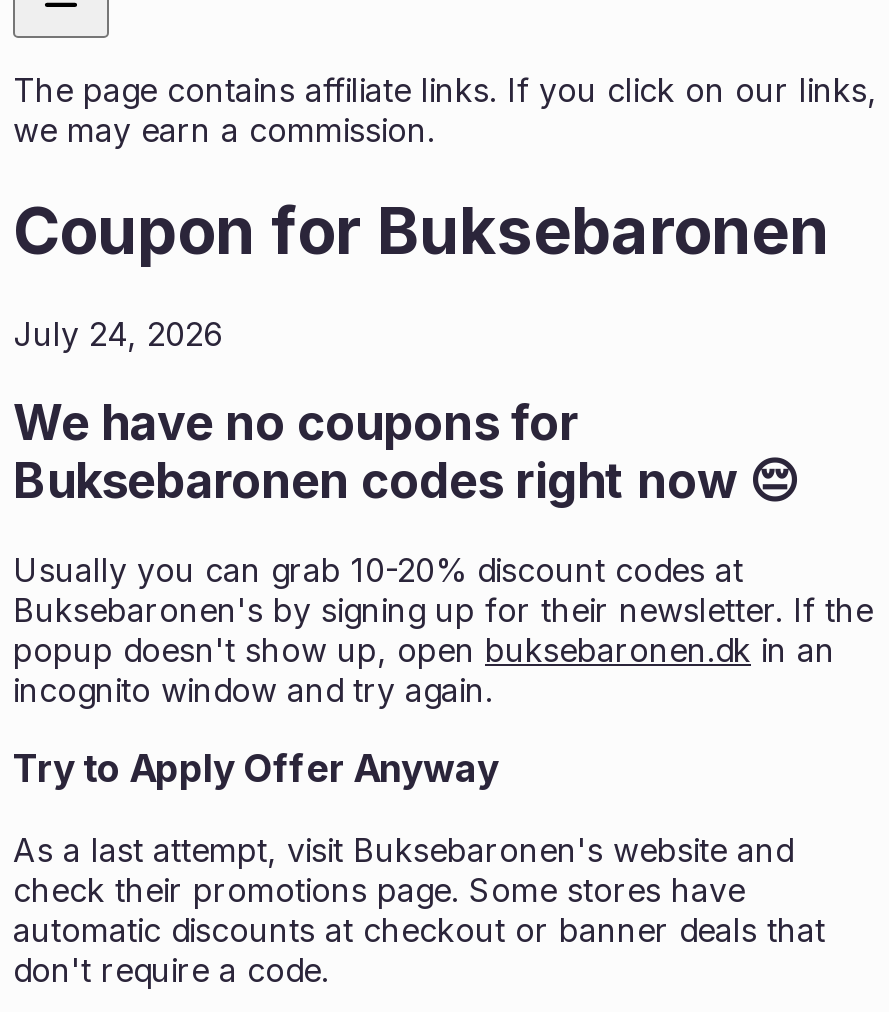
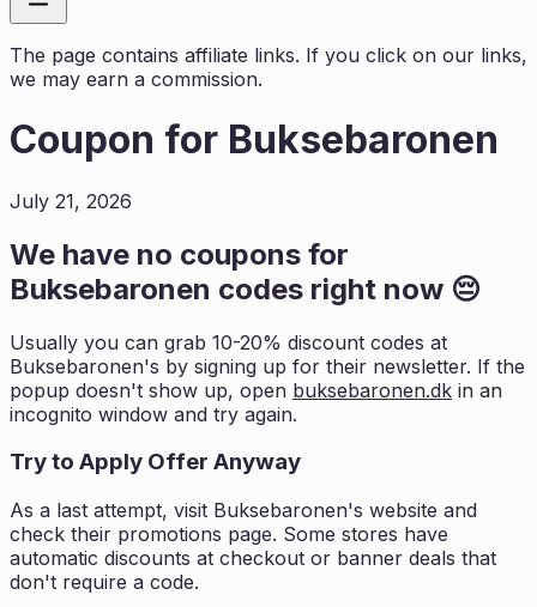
[13,314,223,354] July 24, 2026 -> [10,189,132,213] July 21, 2026

